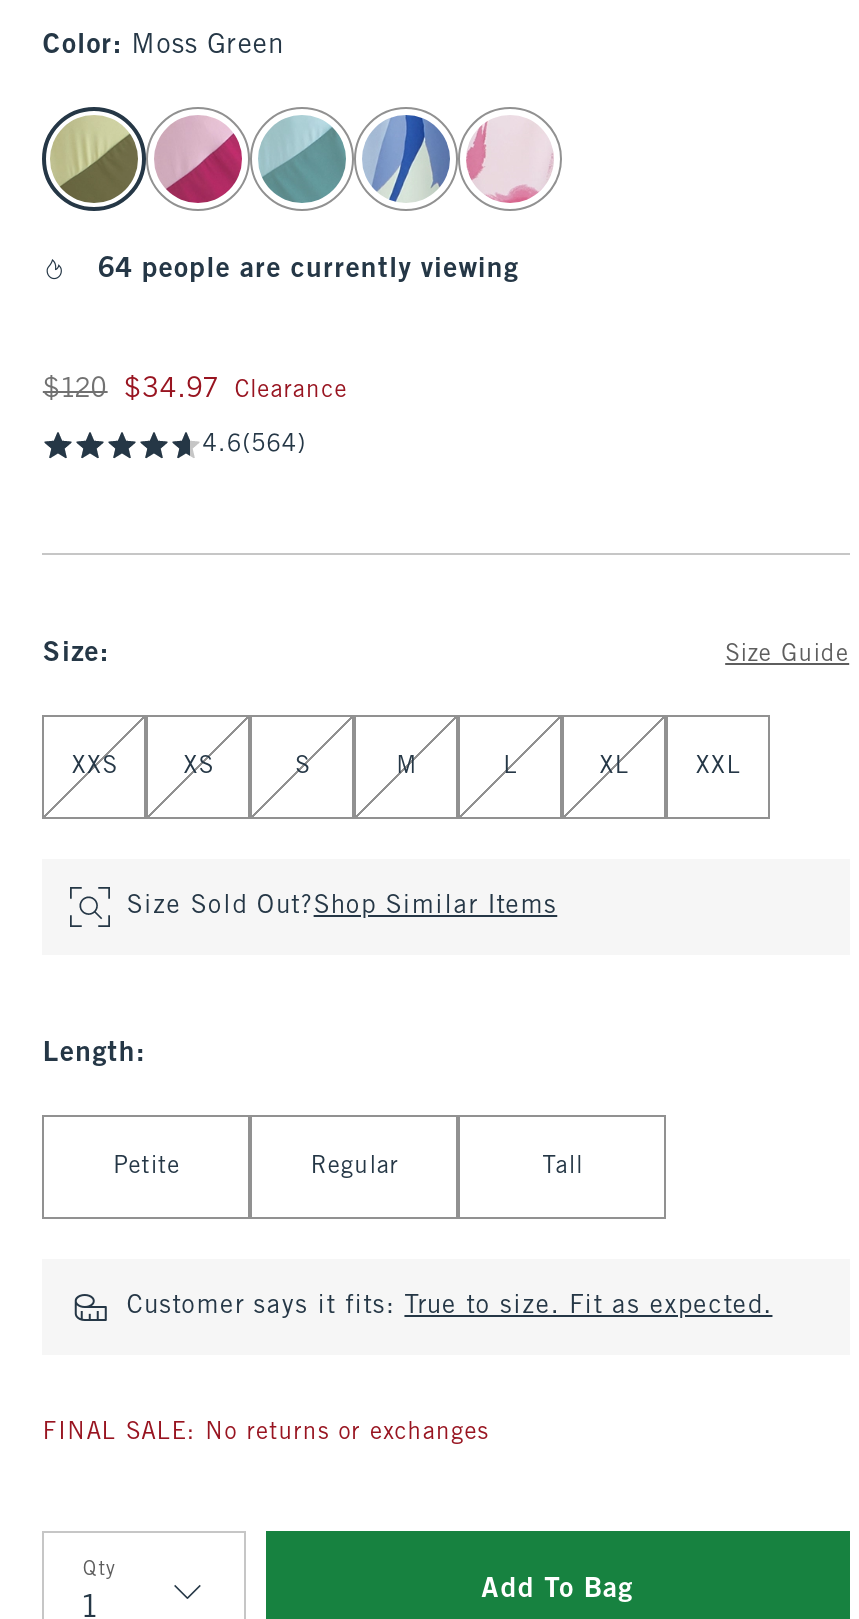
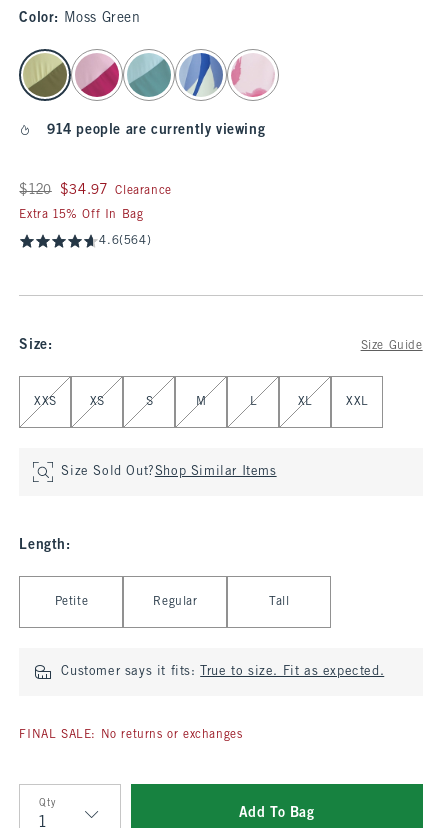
[98,257,519,283] 64 people are currently viewing -> [47,124,265,137] 914 people are currently viewing
none -> [19,209,143,221] Extra 15% Off In Bag

